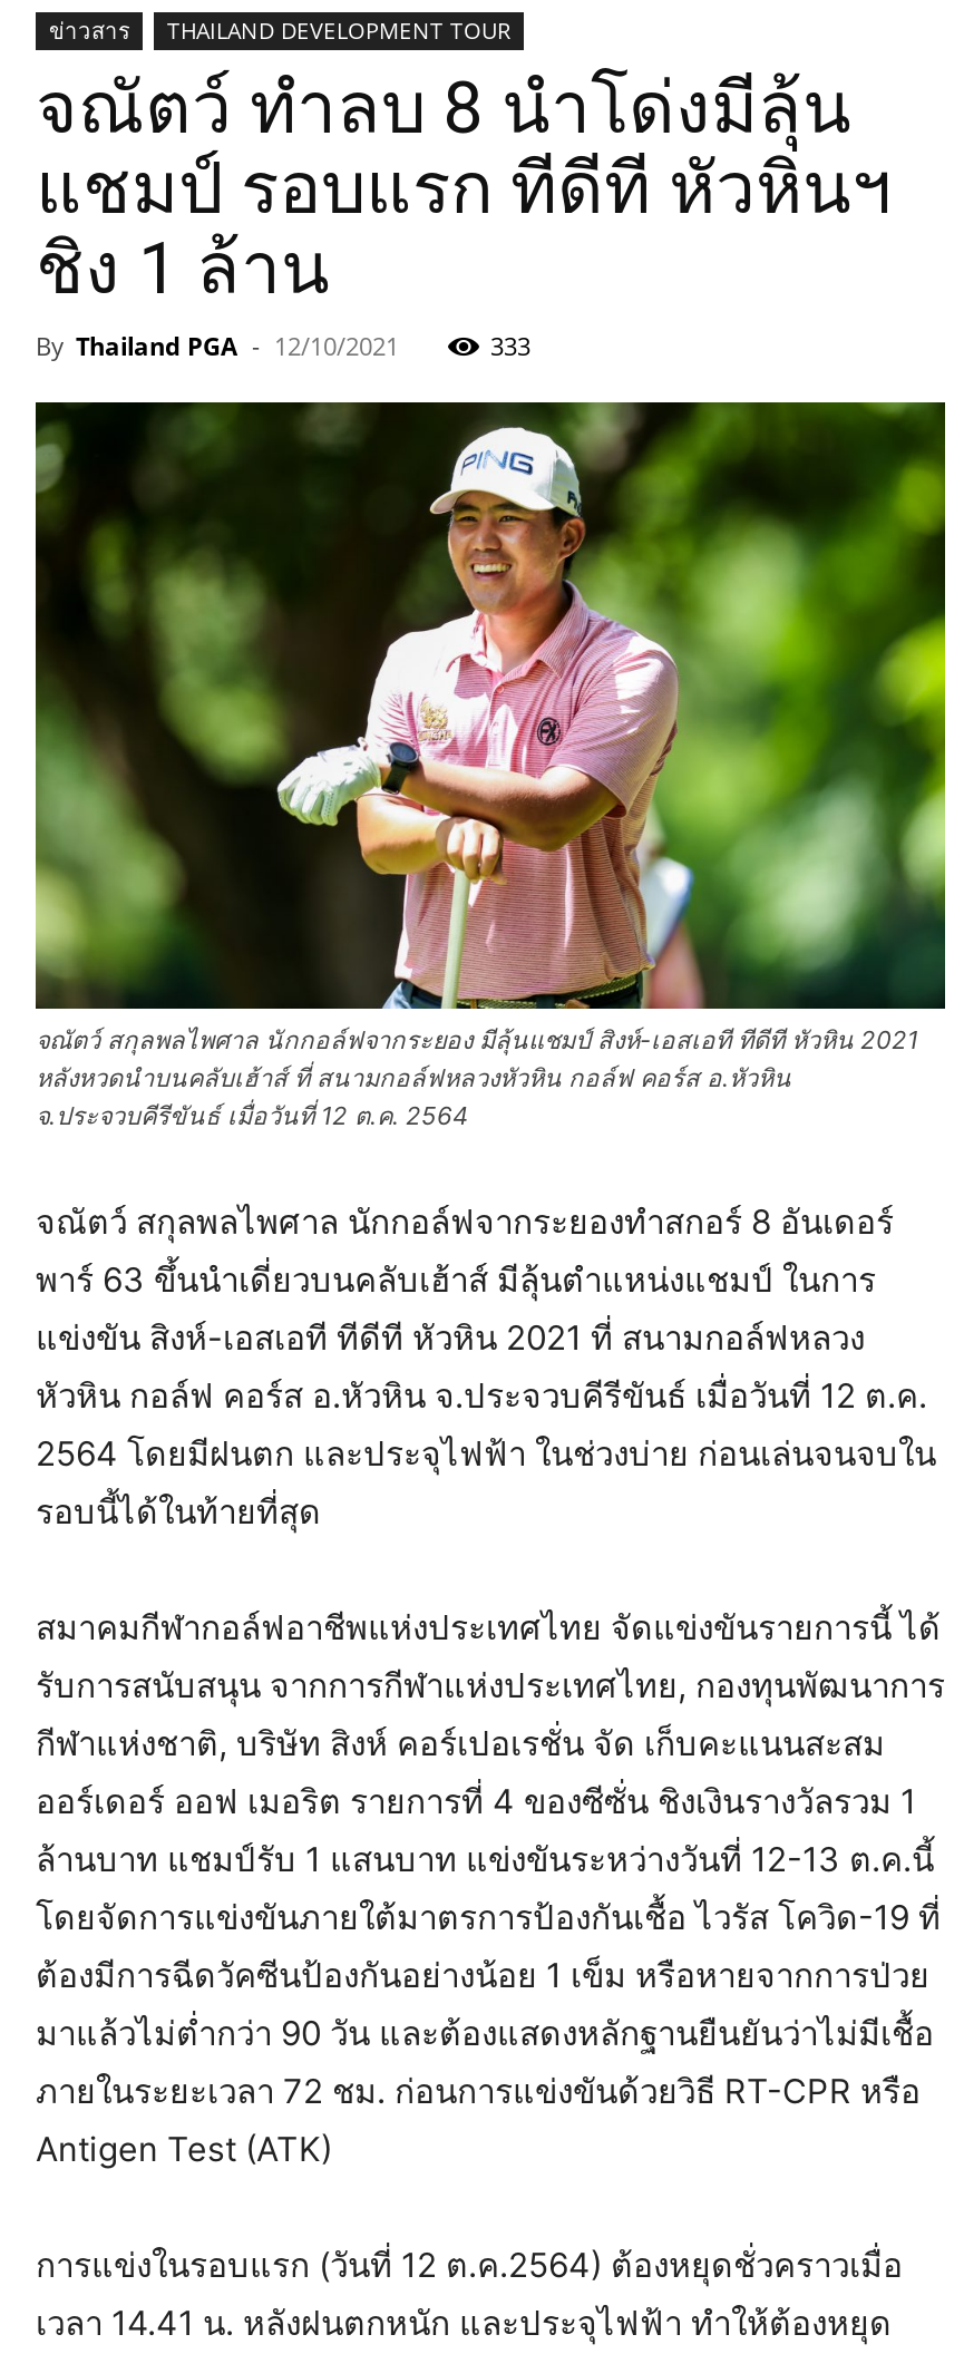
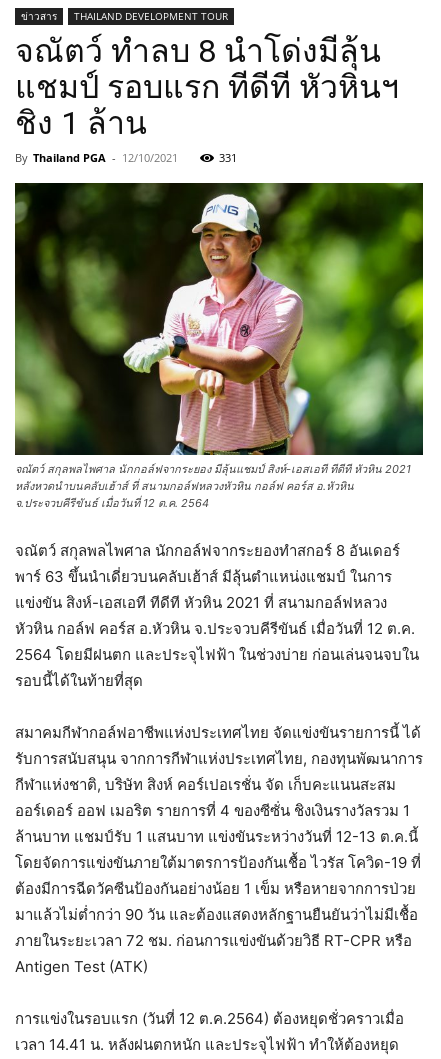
[490,329,530,362] 333 -> [219,150,237,165] 331

